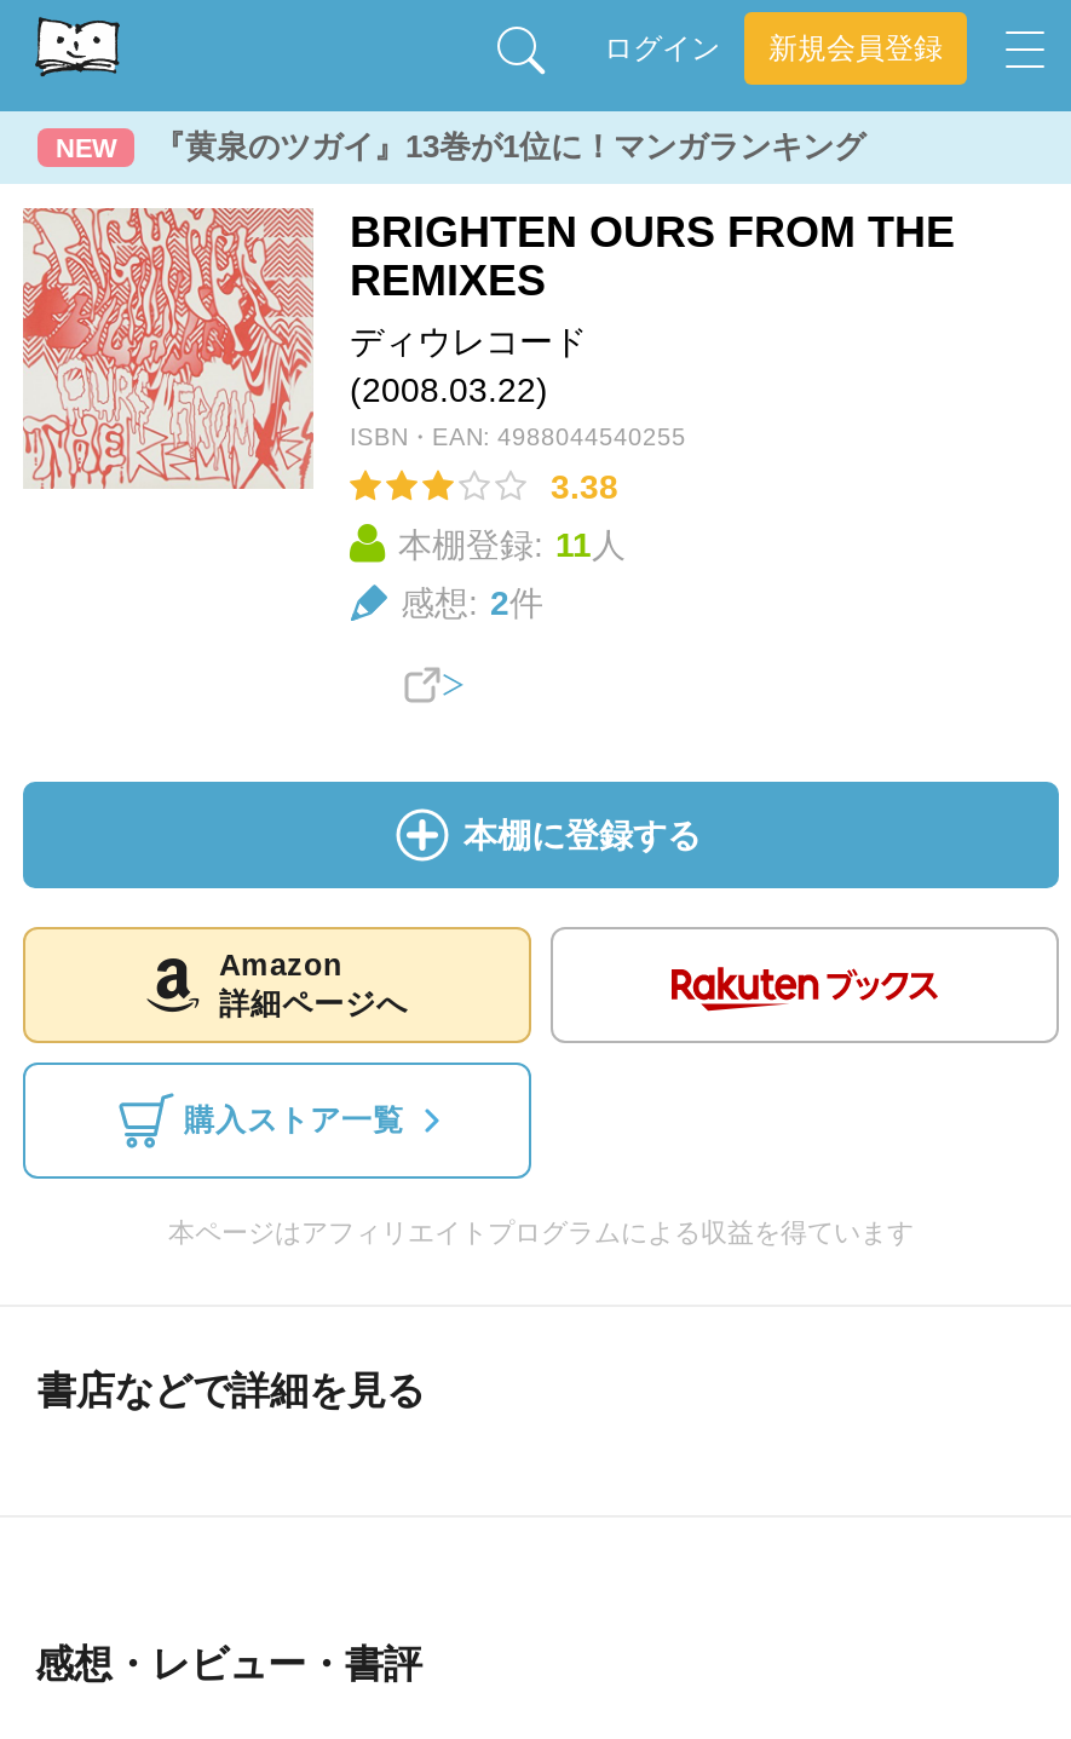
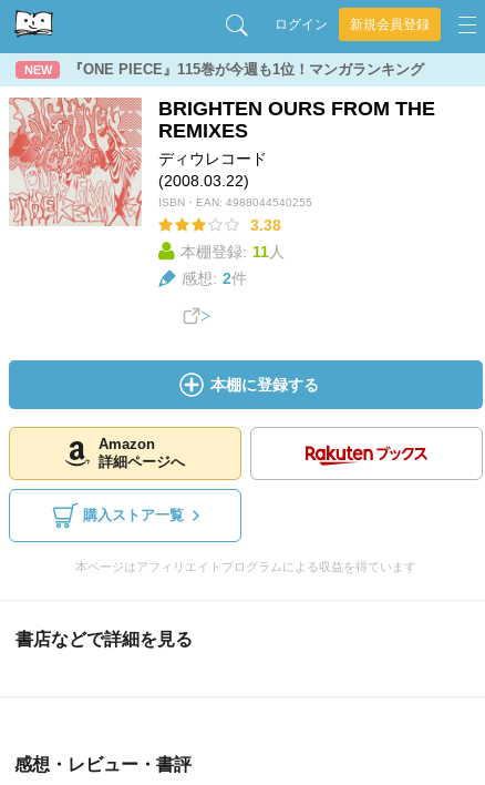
[154,128,865,165] 『黄泉のツガイ』13巻が1位に！マンガランキング -> [69,61,424,78] 『ONE PIECE』115巻が今週も1位！マンガランキング

